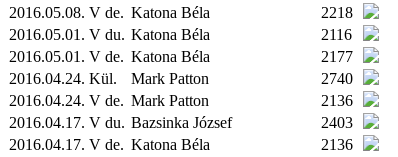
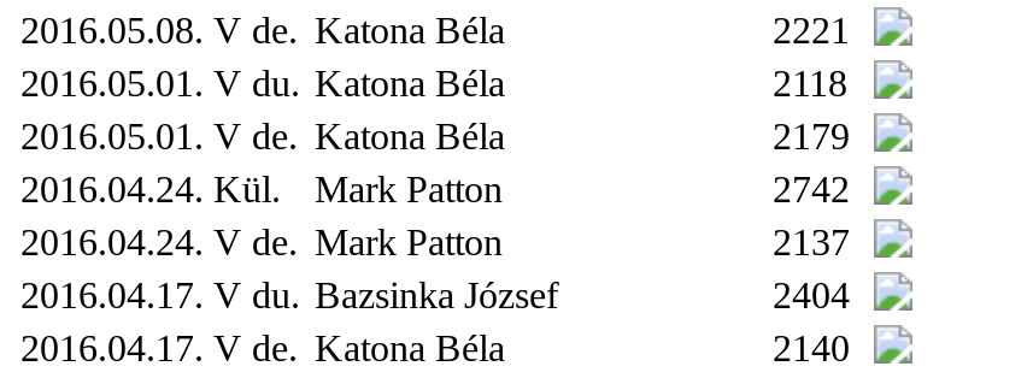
[321,4,353,21] 2218 -> [773,9,850,50] 2221
[321,26,352,43] 2116 -> [773,62,847,103] 2118
[321,48,353,65] 2177 -> [773,115,850,156] 2179
[321,70,353,87] 2740 -> [773,168,850,209] 2742
[321,92,353,109] 2136 -> [773,221,850,262] 2137
[321,114,353,131] 2403 -> [773,274,850,315] 2404
[321,136,353,153] 2136 -> [773,327,850,368] 2140

